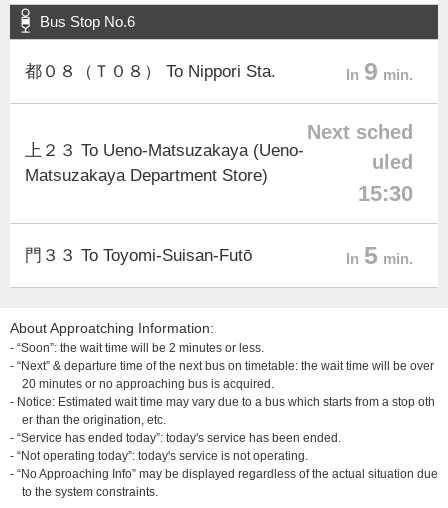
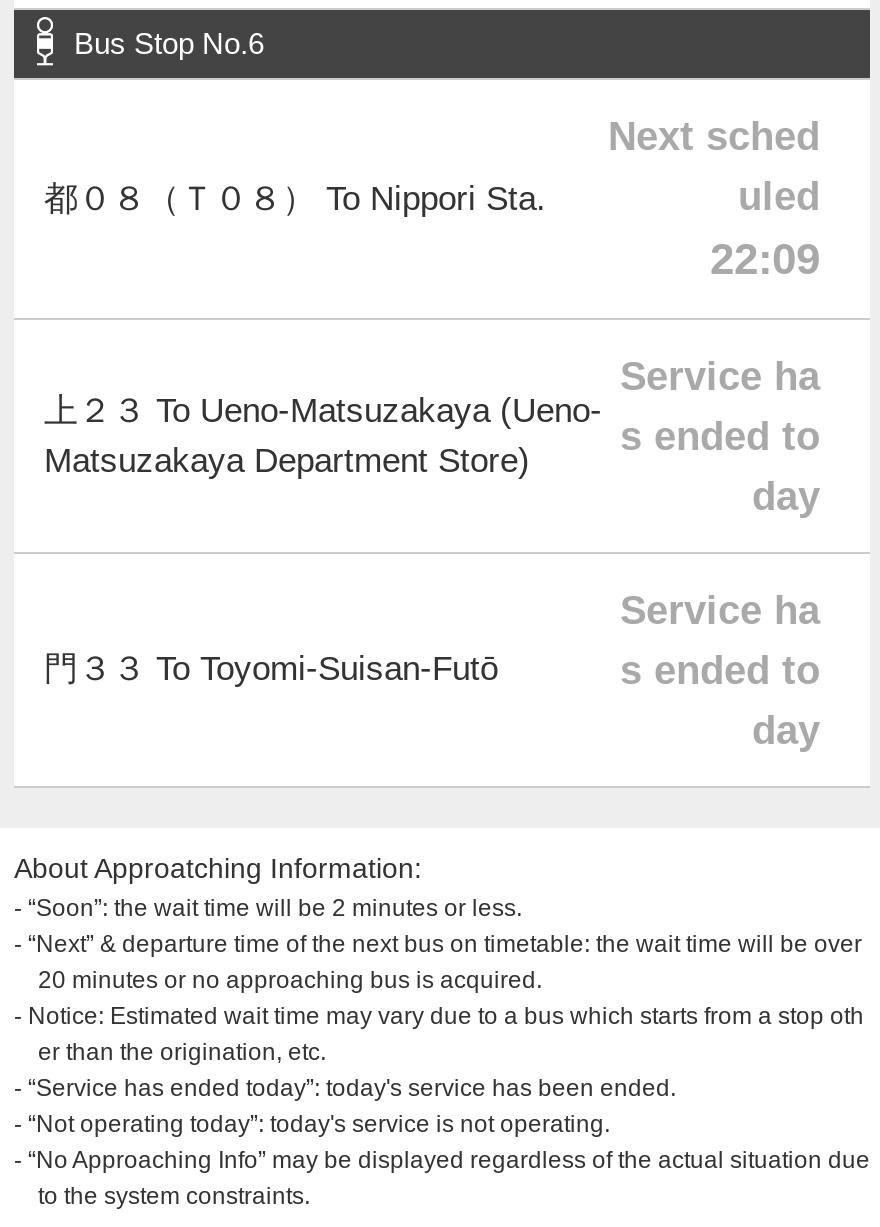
[346,57,413,85] In 9 min. -> [710,234,820,284] 22:09
moved [307,121,413,173] -> [608,114,820,218]: Next sched | uled
[358,181,413,206] 15:30 -> [620,354,820,518] Service ha | s ended to | day
[346,241,413,269] In 5 min. -> [620,588,820,752] Service ha | s ended to | day

